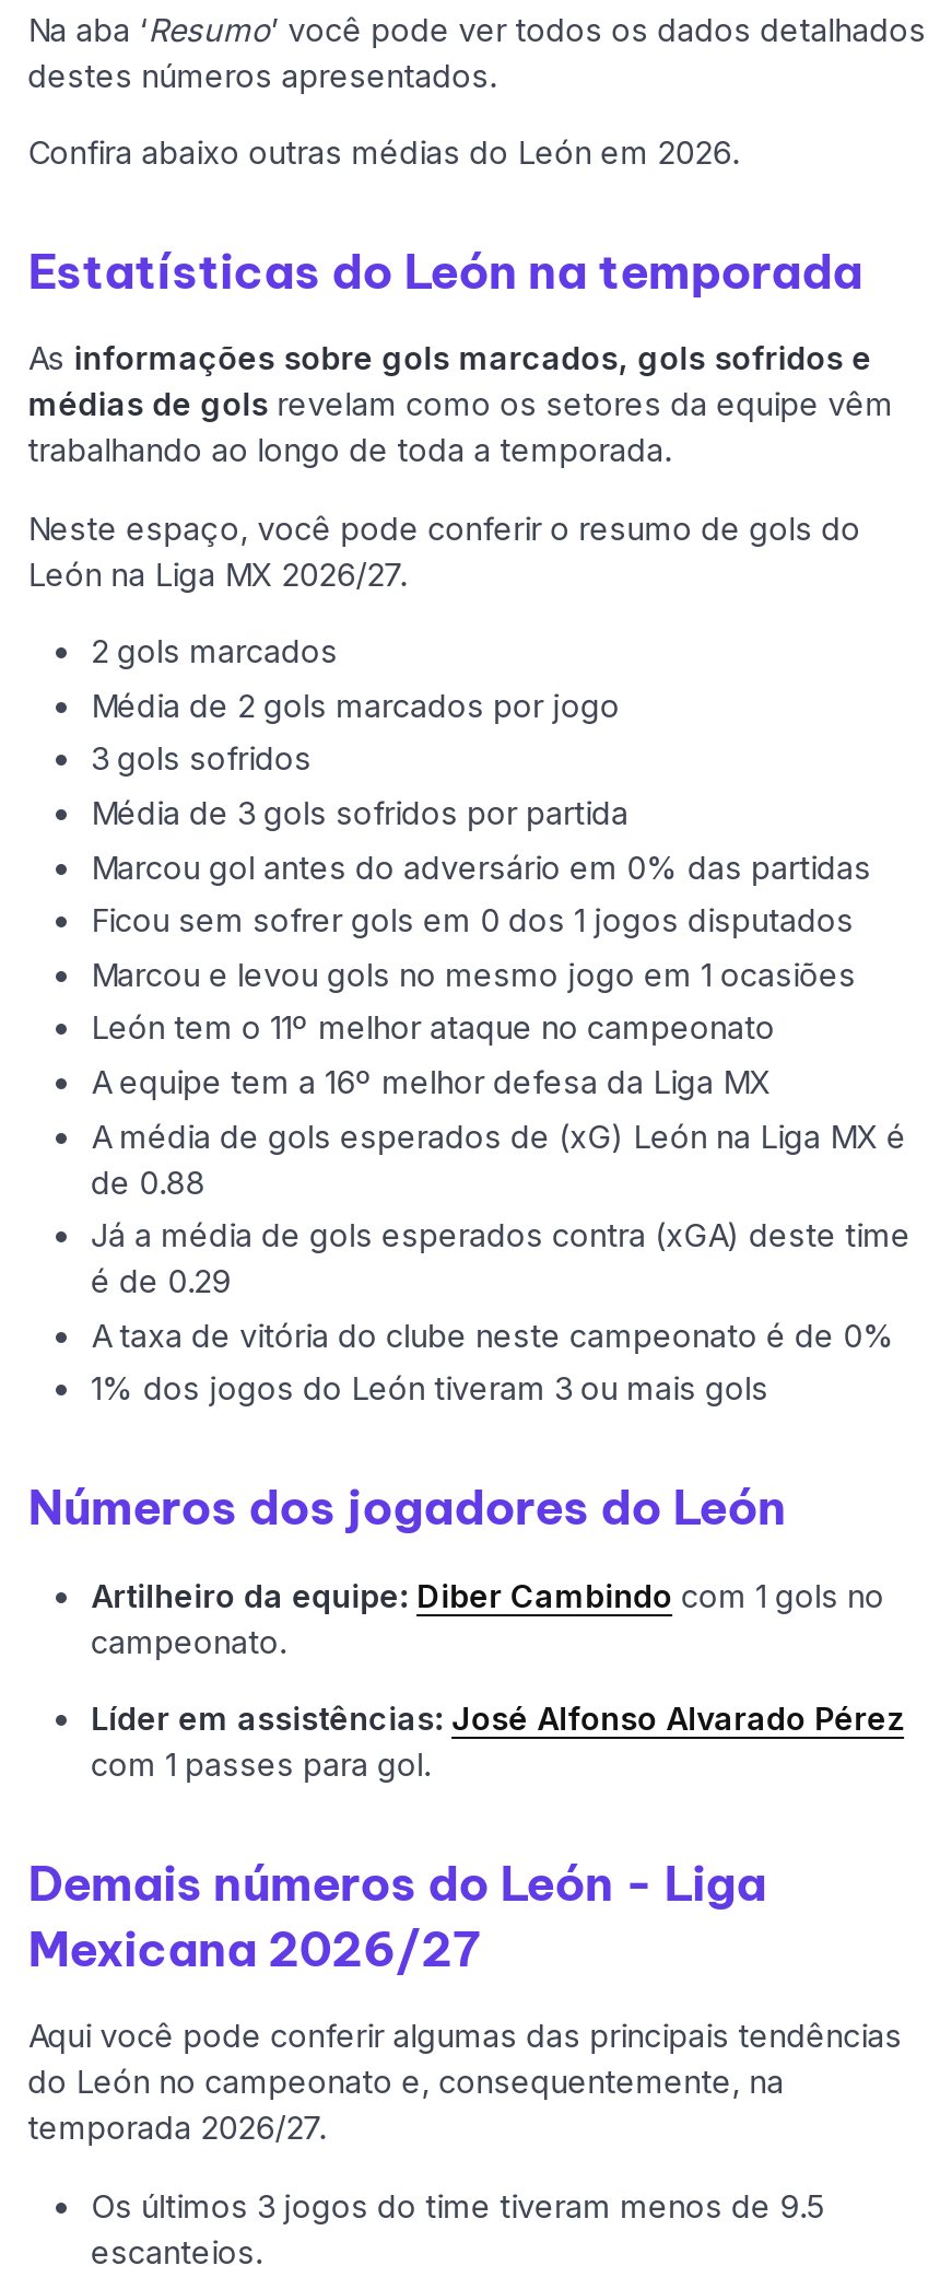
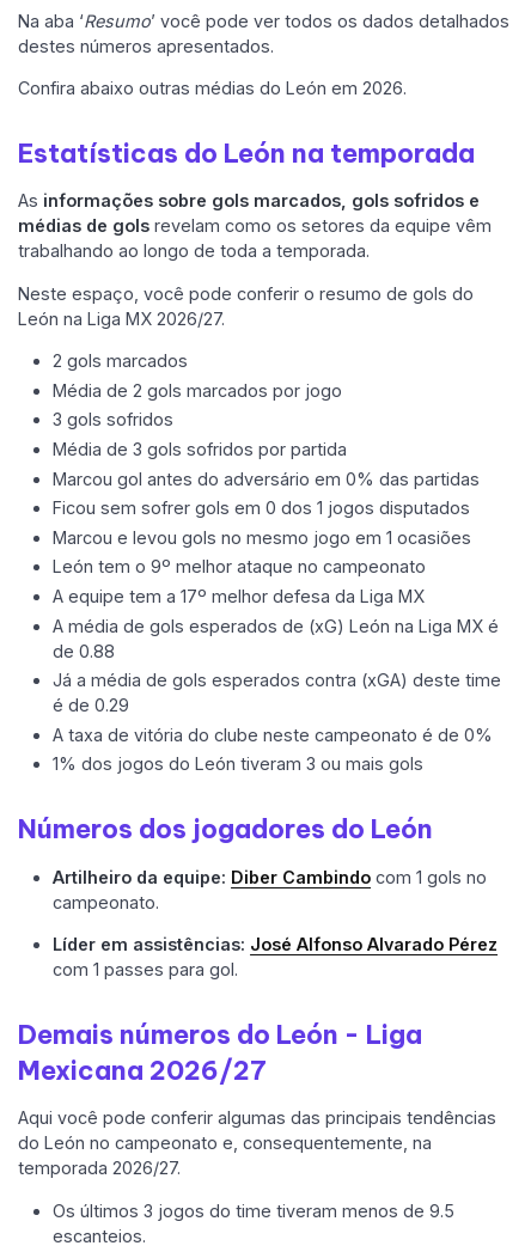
[91,1009,775,1046] León tem o 11º melhor ataque no campeonato -> [53,557,426,577] León tem o 9º melhor ataque no campeonato
[91,1063,771,1100] A equipe tem a 16º melhor defesa da Liga MX -> [53,586,425,606] A equipe tem a 17º melhor defesa da Liga MX

